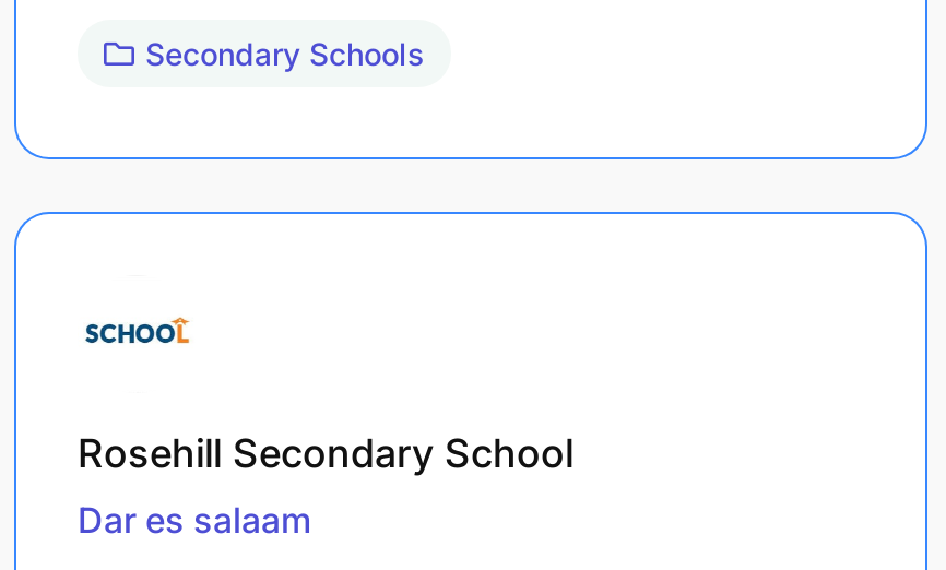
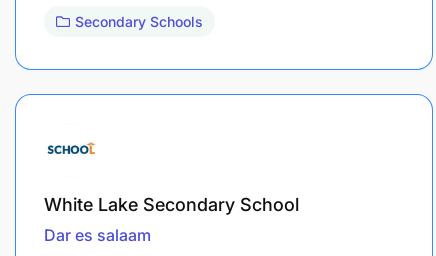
[78,429,573,475] Rosehill Secondary School -> [44,194,299,215] White Lake Secondary School

